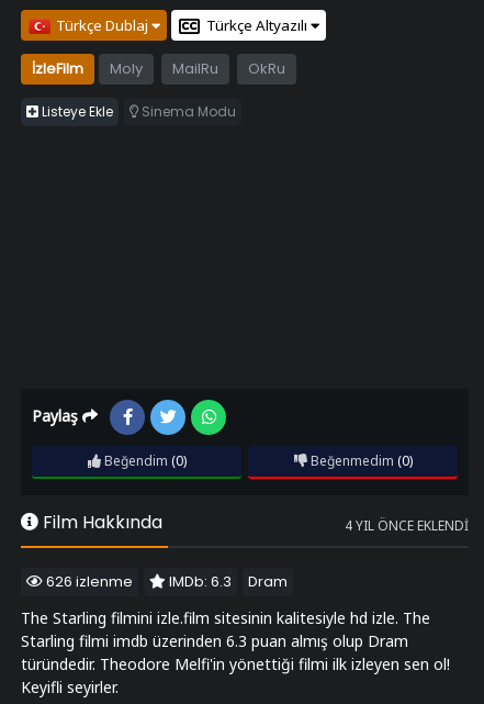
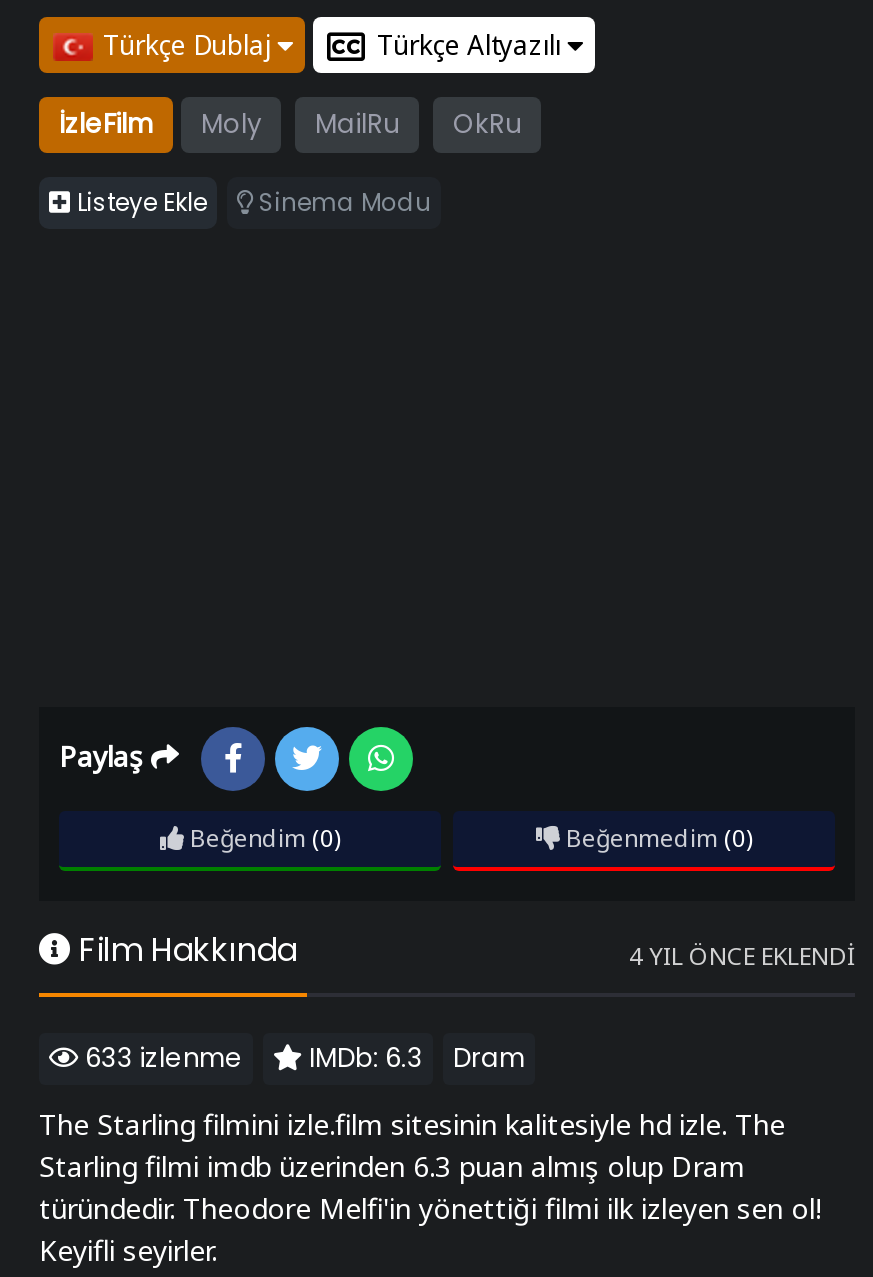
[43,571,288,591] 626 izlenme IMDb: 6.3 Dram -> [79,1038,525,1076] 633 izlenme IMDb: 6.3 Dram

